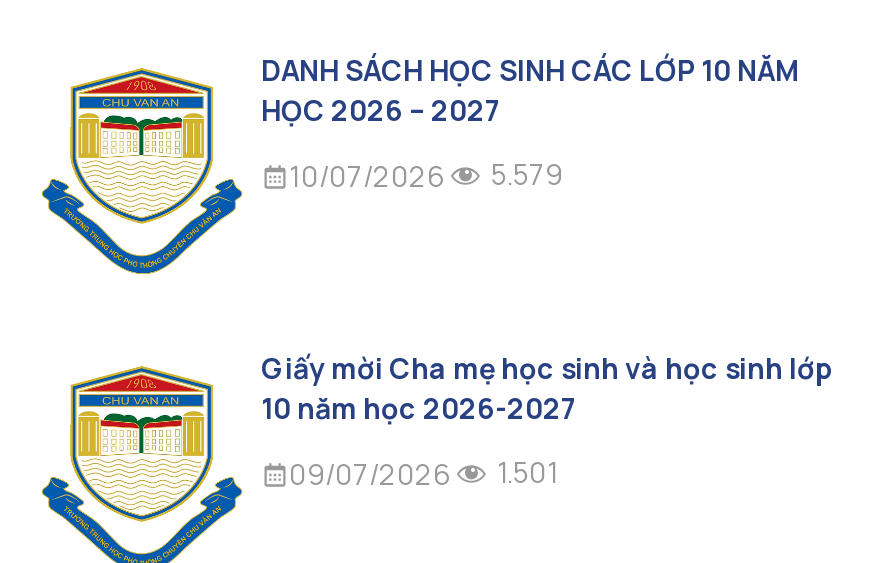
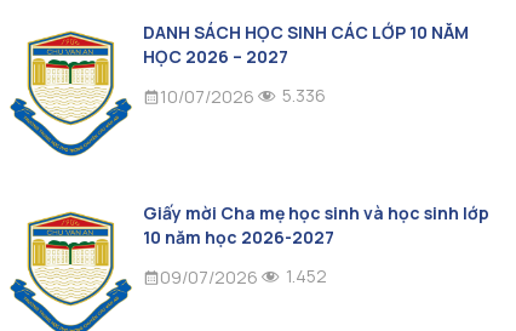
[289,156,563,195] 10/07/2026 5.579 -> [160,84,326,108] 10/07/2026 5.336
[289,454,559,493] 09/07/2026 1.501 -> [160,265,327,289] 09/07/2026 1.452

